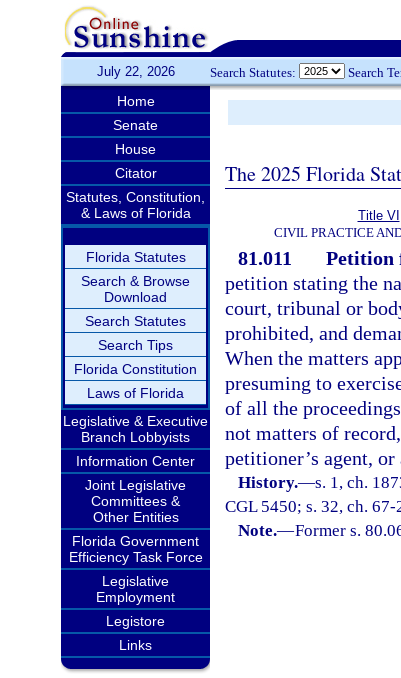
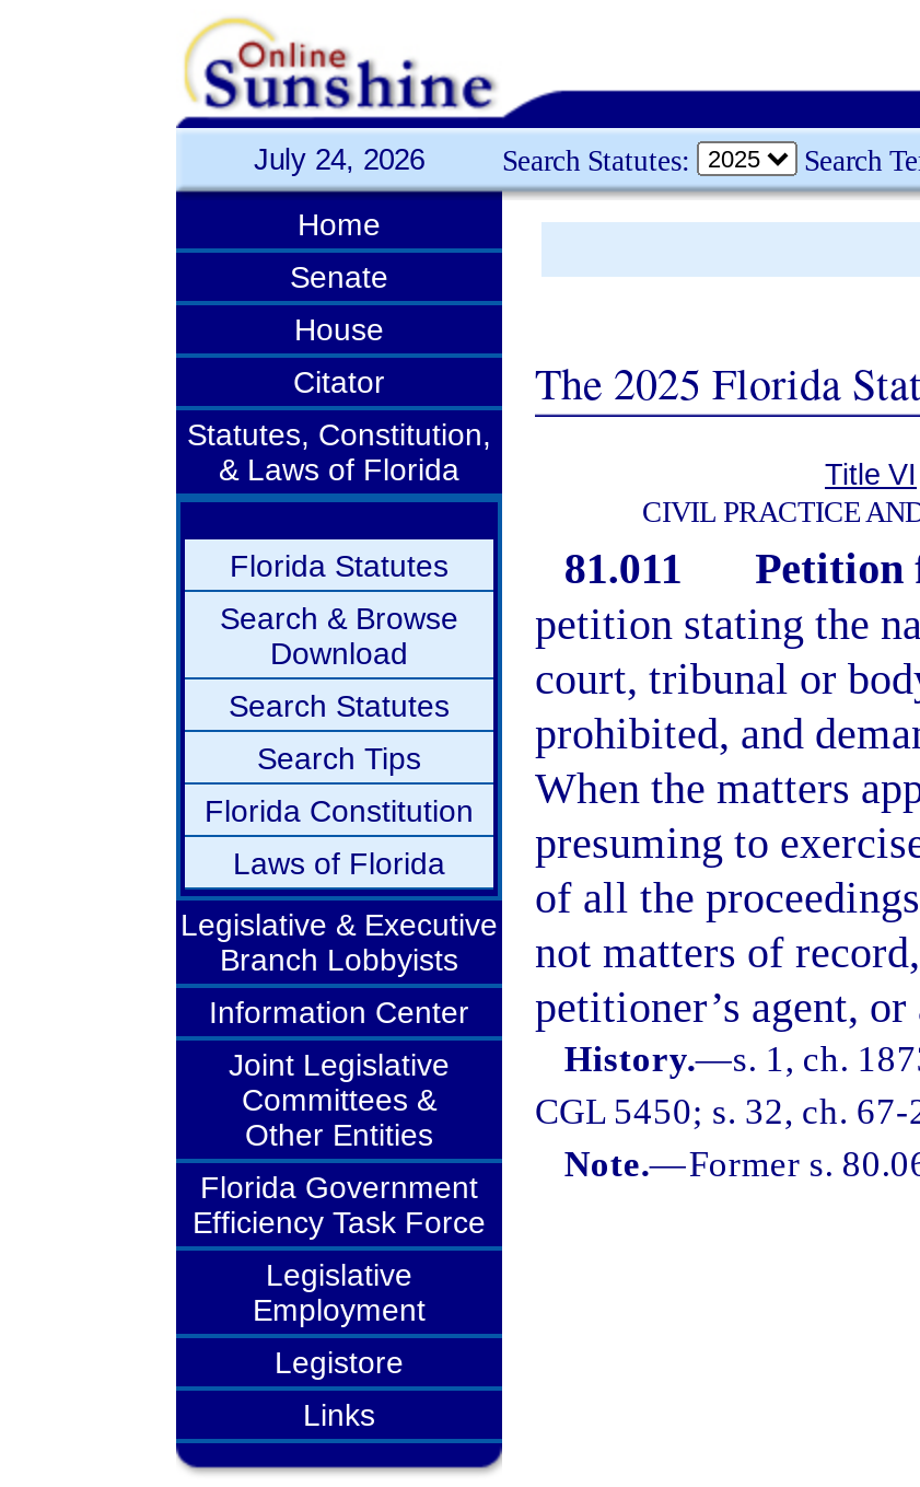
[96,64,174,79] July 22, 2026 -> [254,143,424,176] July 24, 2026

